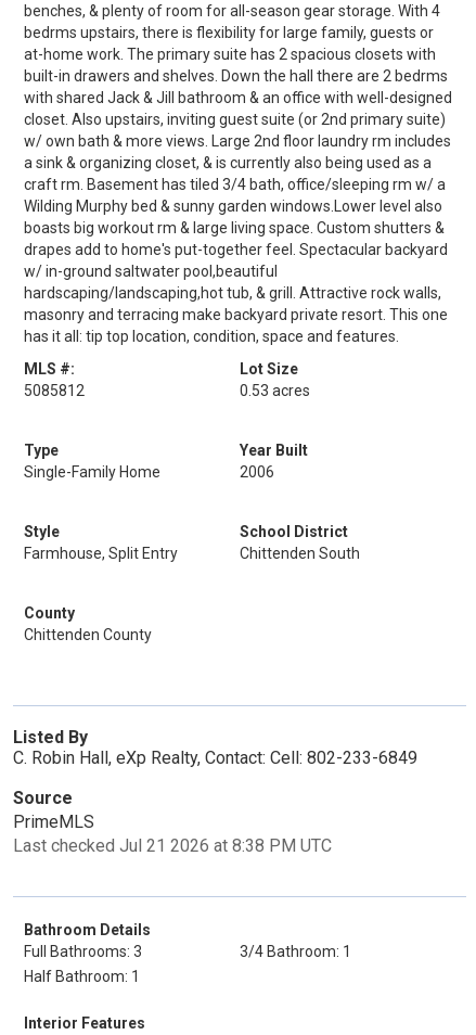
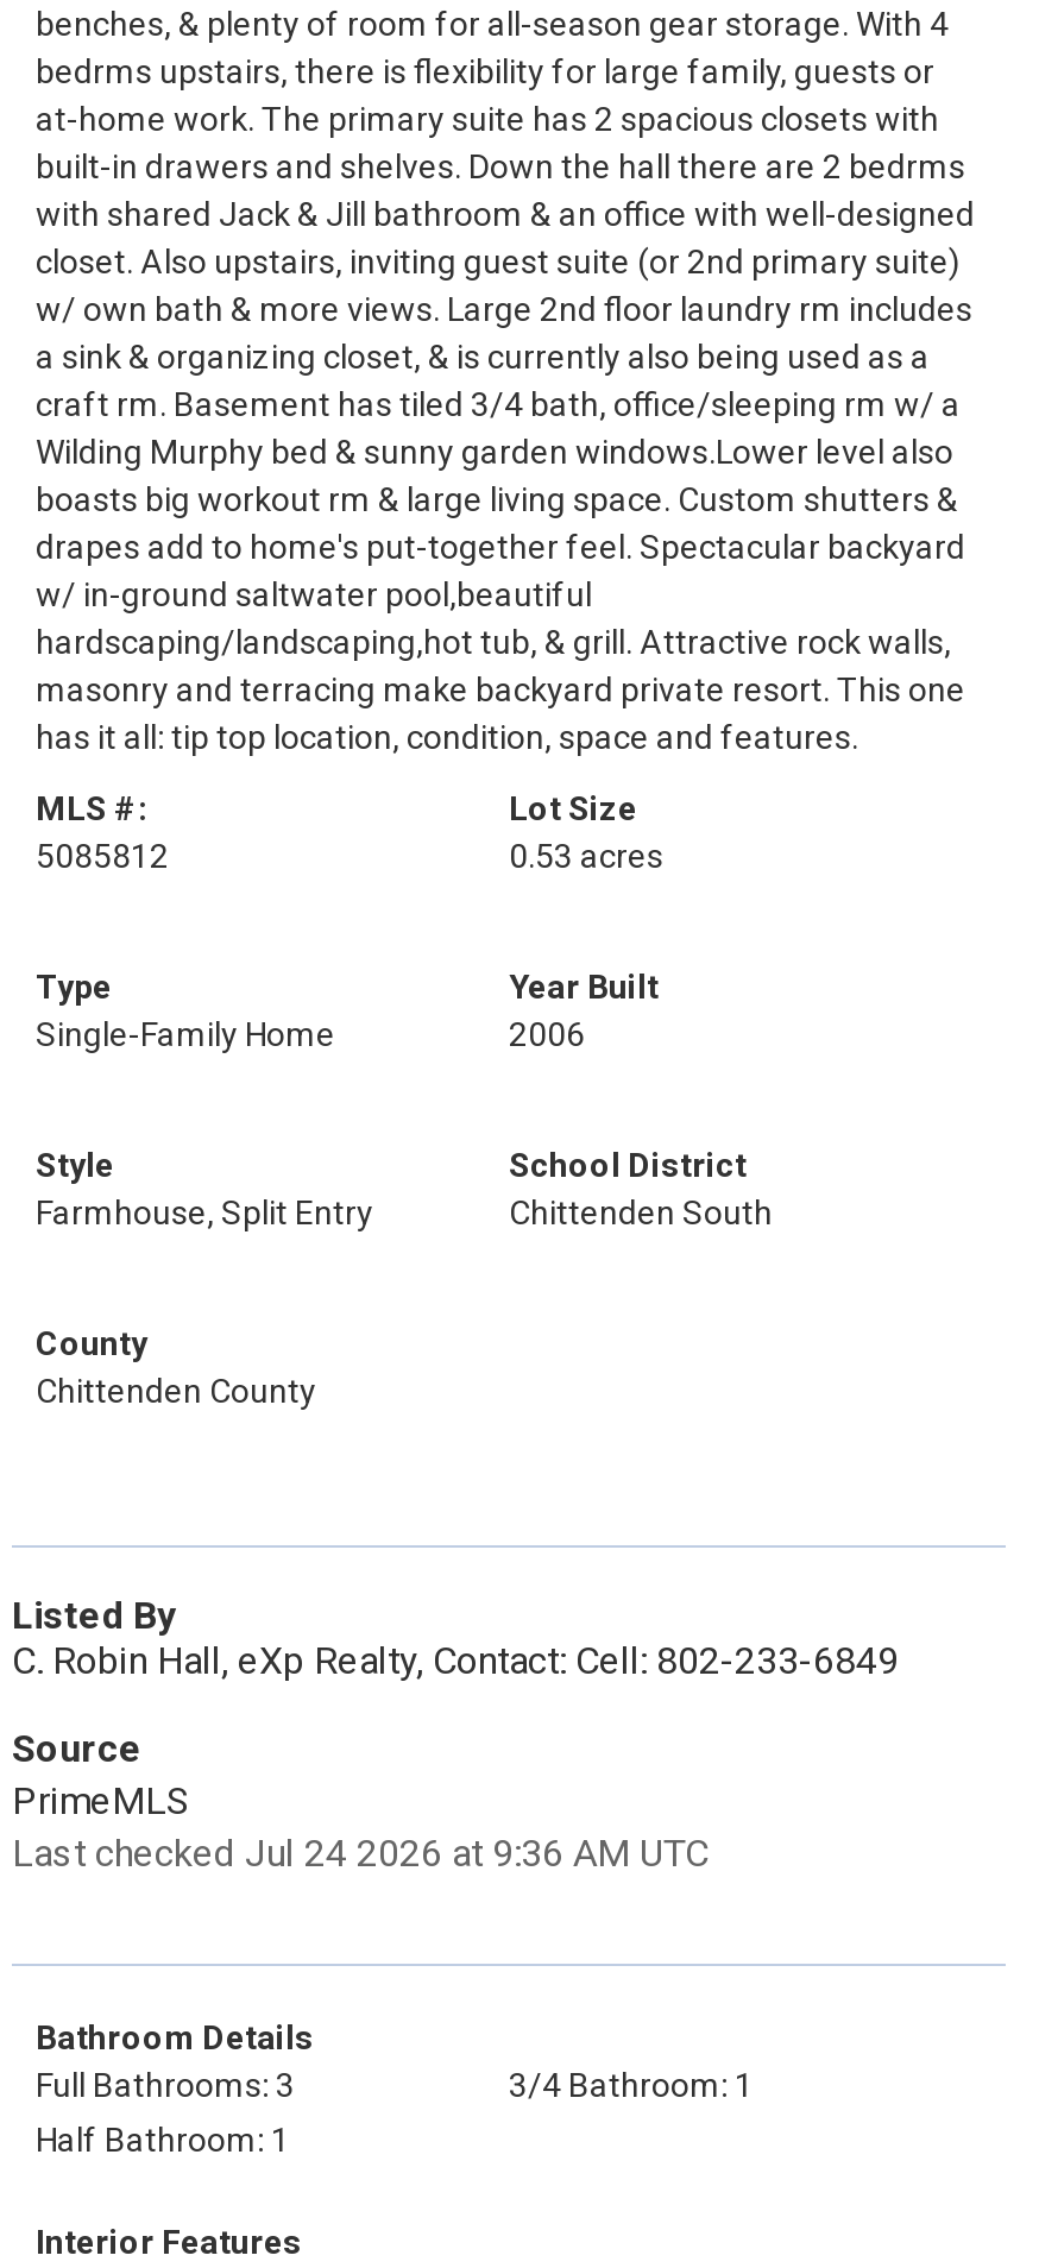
[13,835,332,856] Last checked Jul 21 2026 at 8:38 PM UTC -> [12,1831,709,1876] Last checked Jul 24 2026 at 9:36 AM UTC

